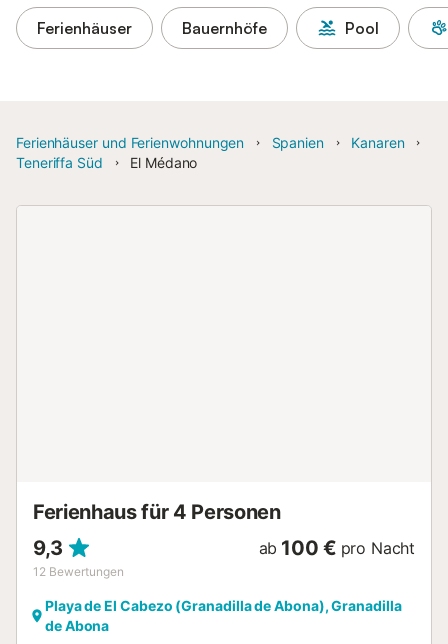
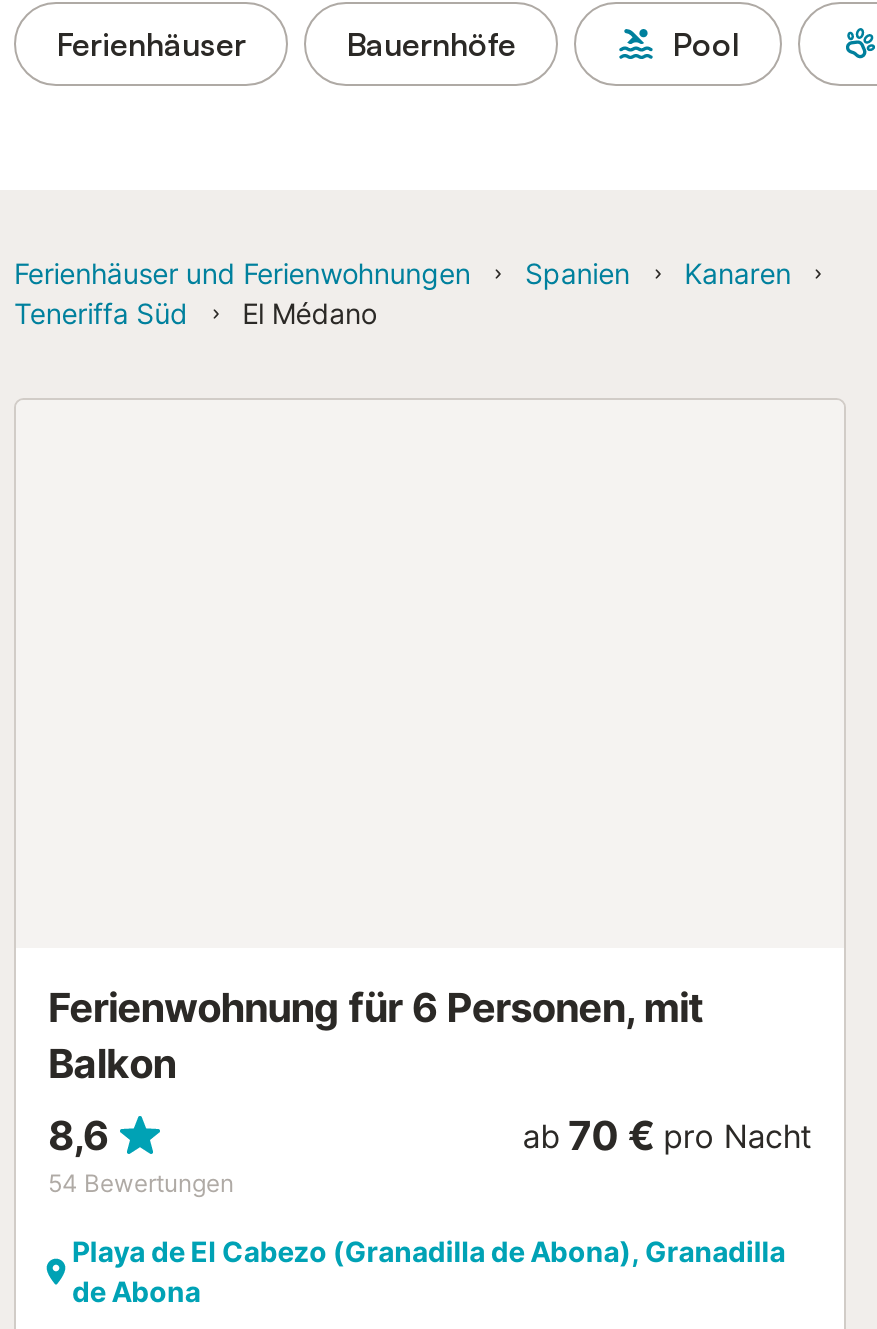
[33,500,280,524] Ferienhaus für 4 Personen -> [48,985,704,1089] Ferienwohnung für 6 Personen, mit | Balkon
[33,536,124,579] 9,3 | 12 Bewertungen -> [48,1113,234,1199] 8,6 | 54 Bewertungen
[259,536,415,560] ab 100 € pro Nacht -> [523,1113,812,1161] ab 70 € pro Nacht

